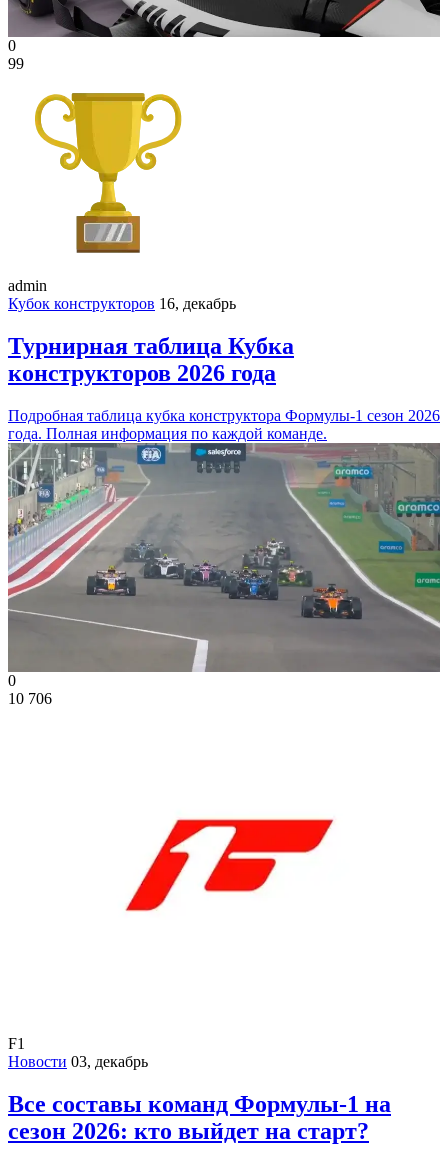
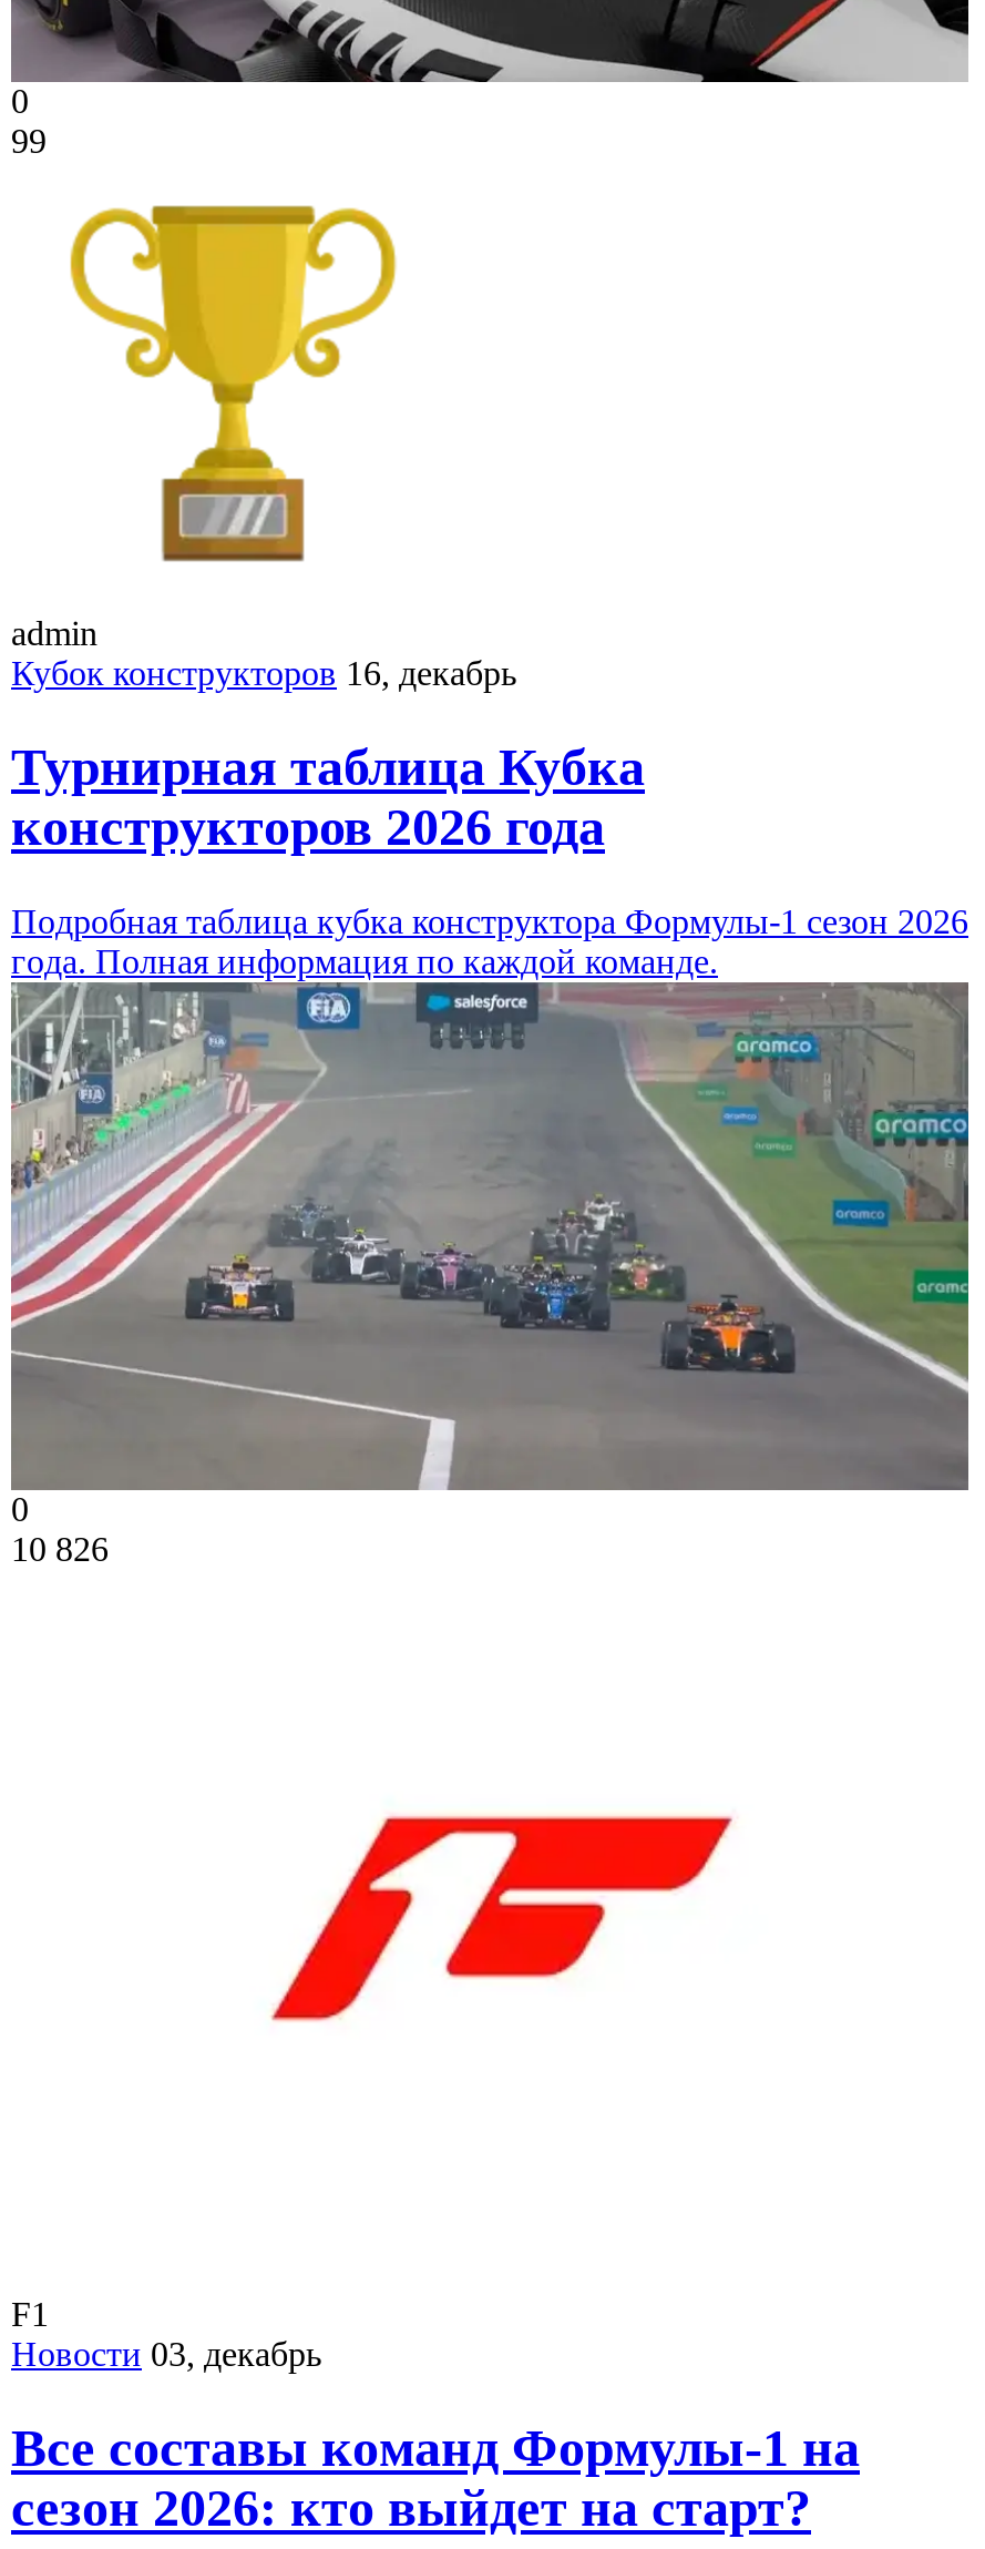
[8,690,52,707] 10 706 -> [11,1530,109,1567] 10 826

